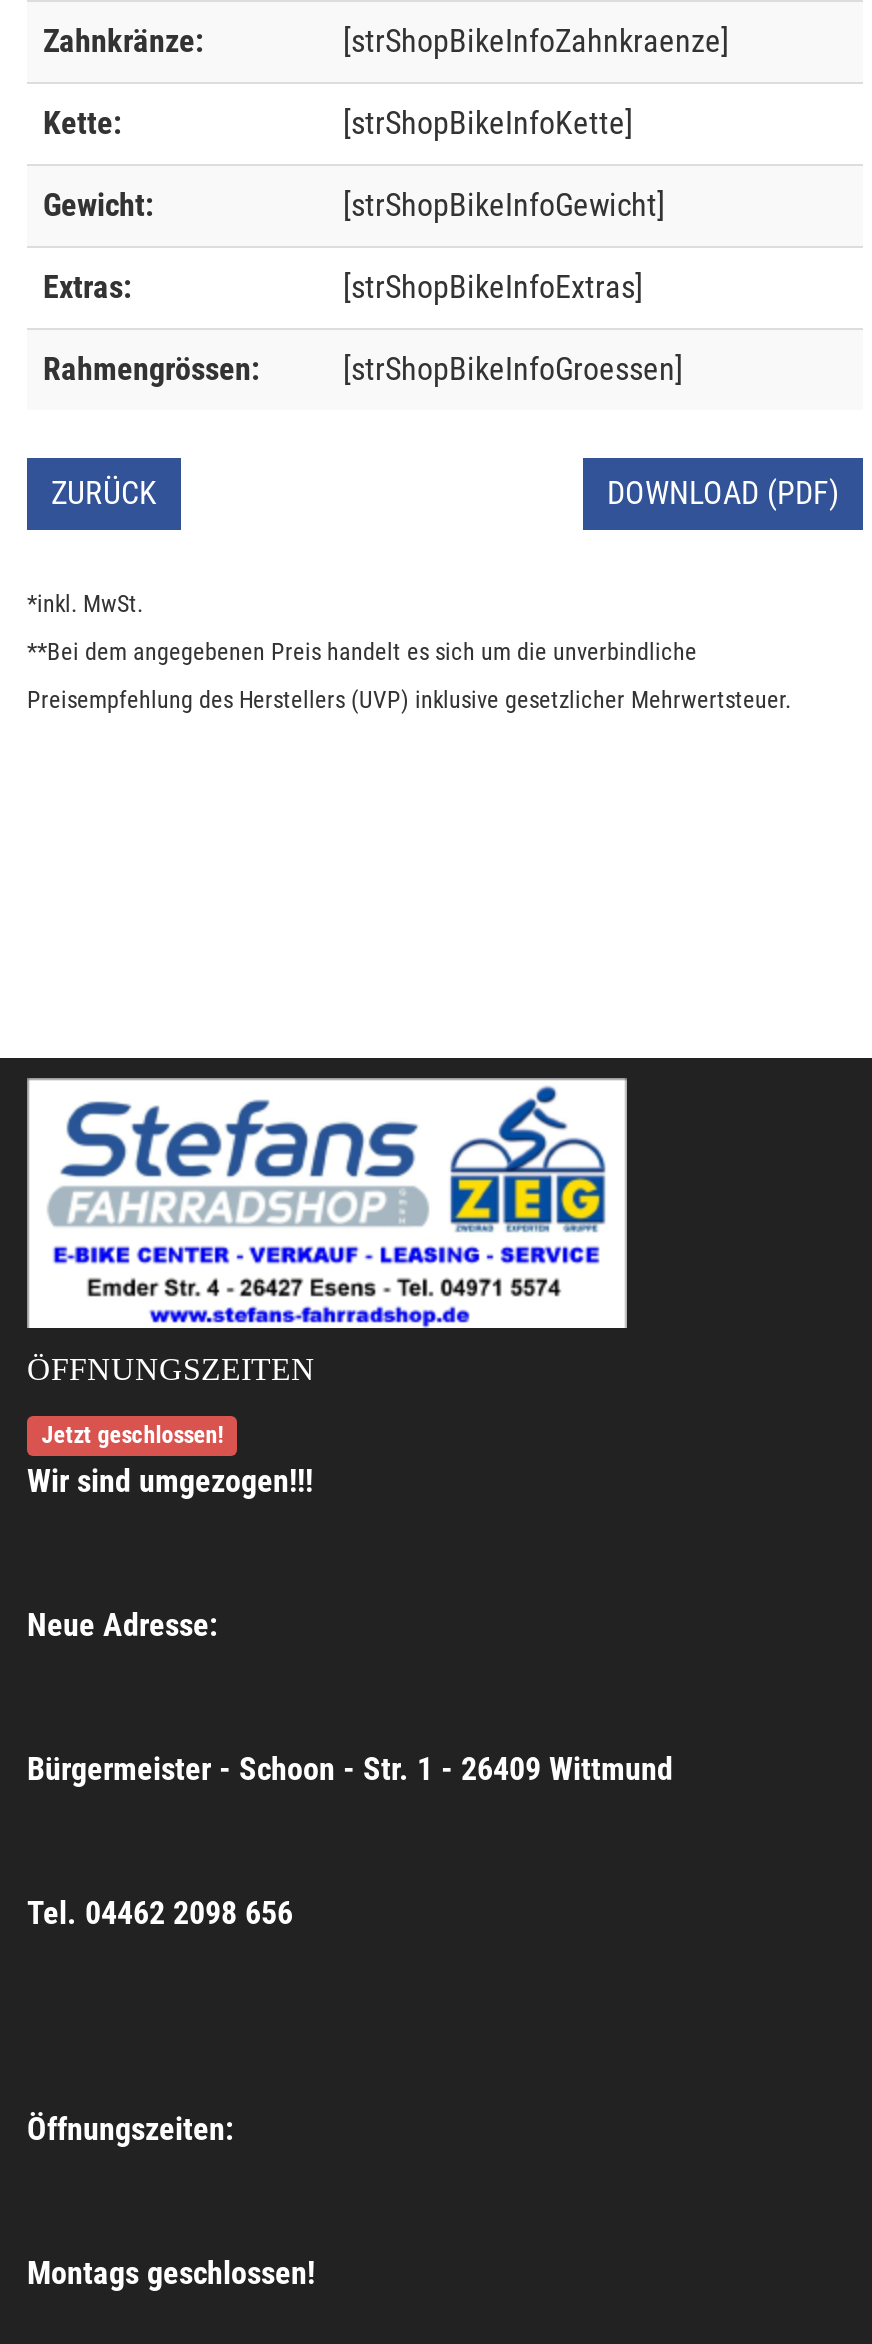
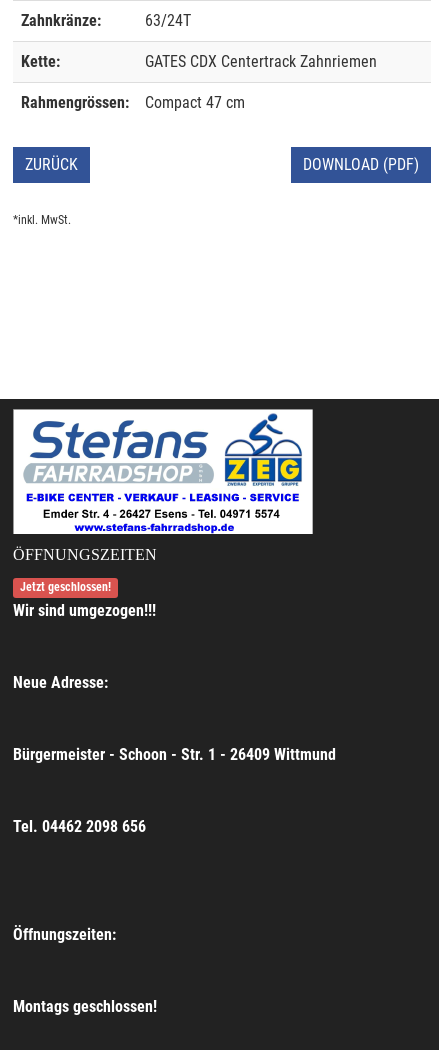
[343,22,729,60] [strShopBikeInfoZahnkraenze] -> [145,11,191,30] 63/24T
[43,104,665,306] [strShopBikeInfoKette] | Gewicht: | [strShopBikeInfoGewicht] | Extras: | [strShopBikeInfoExtras] -> [145,52,377,71] GATES CDX Centertrack Zahnriemen
[343,350,683,388] [strShopBikeInfoGroessen] -> [145,93,245,112] Compact 47 cm
[27,638,791,714] **Bei dem angegebenen Preis handelt es sich um die unverbindliche | Preisempfehlung des Herstellers (UVP) inklusive gesetzlicher Mehrwertsteuer. -> none

